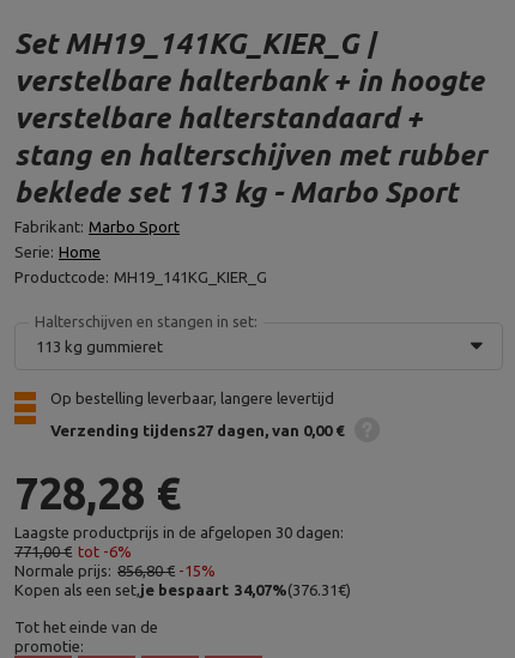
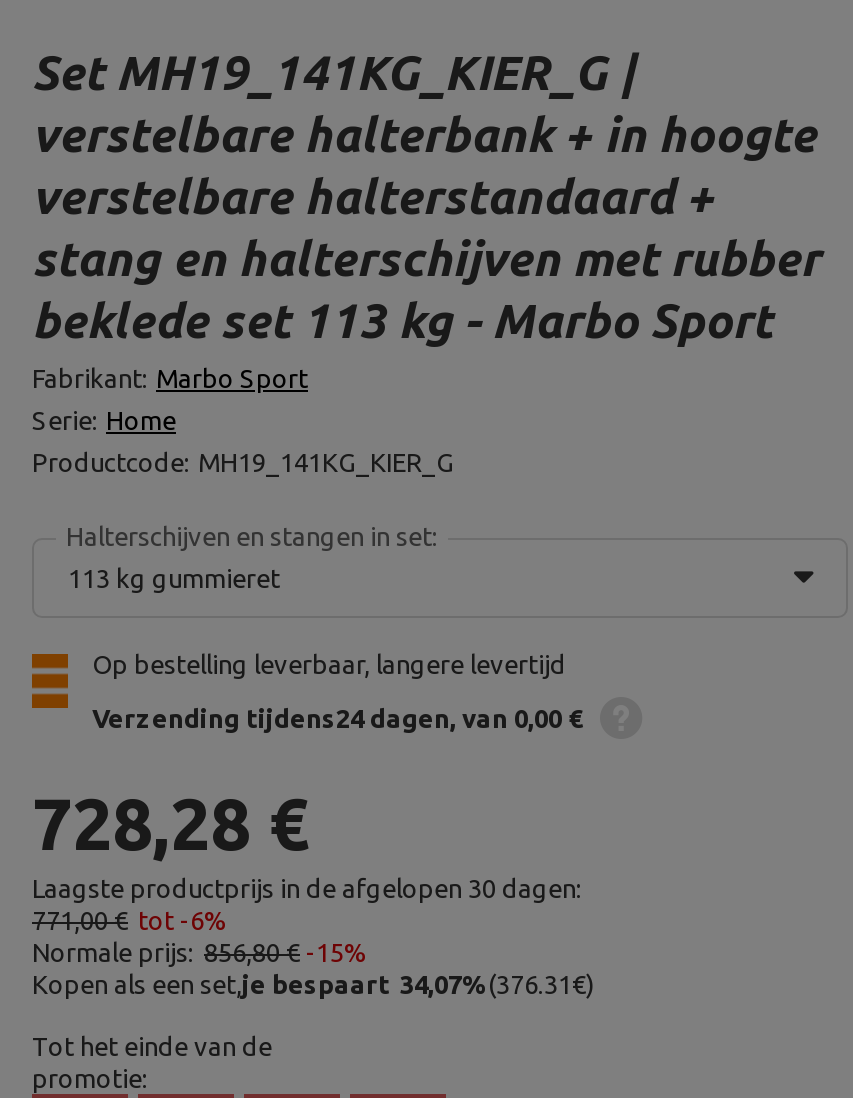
[50,421,344,438] Verzending tijdens27 dagen van 0,00 € -> [92,703,582,731] Verzending tijdens24 dagen van 0,00 €

